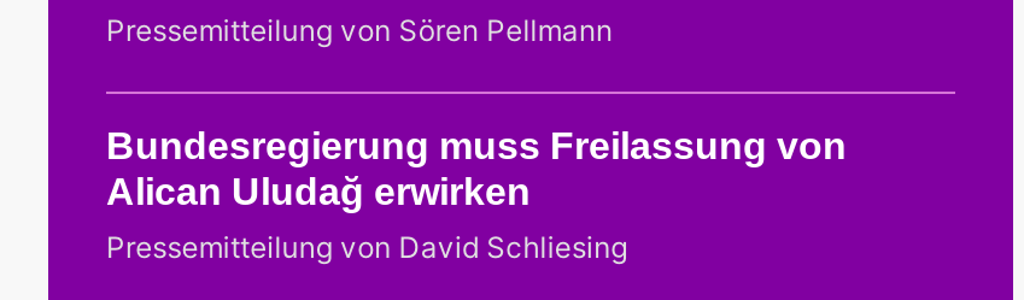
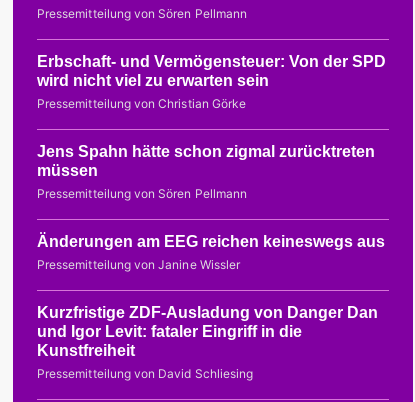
[106,124,847,211] Bundesregierung muss Freilassung von | Alican Uludağ erwirken -> [37,52,386,358] Erbschaft- und Vermögensteuer: Von der SPD | wird nicht viel zu erwarten sein | Pressemitteilung von Christian Görke | Jens Spahn hätte schon zigmal zurücktreten | müssen | Pressemitteilung von Sören Pellmann | Änderungen am EEG reichen keineswegs aus | Pressemitteilung von Janine Wissler | Kurzfristige ZDF-Ausladung von Danger Dan | und Igor Levit: fataler Eingriff in die | Kunstfreiheit

